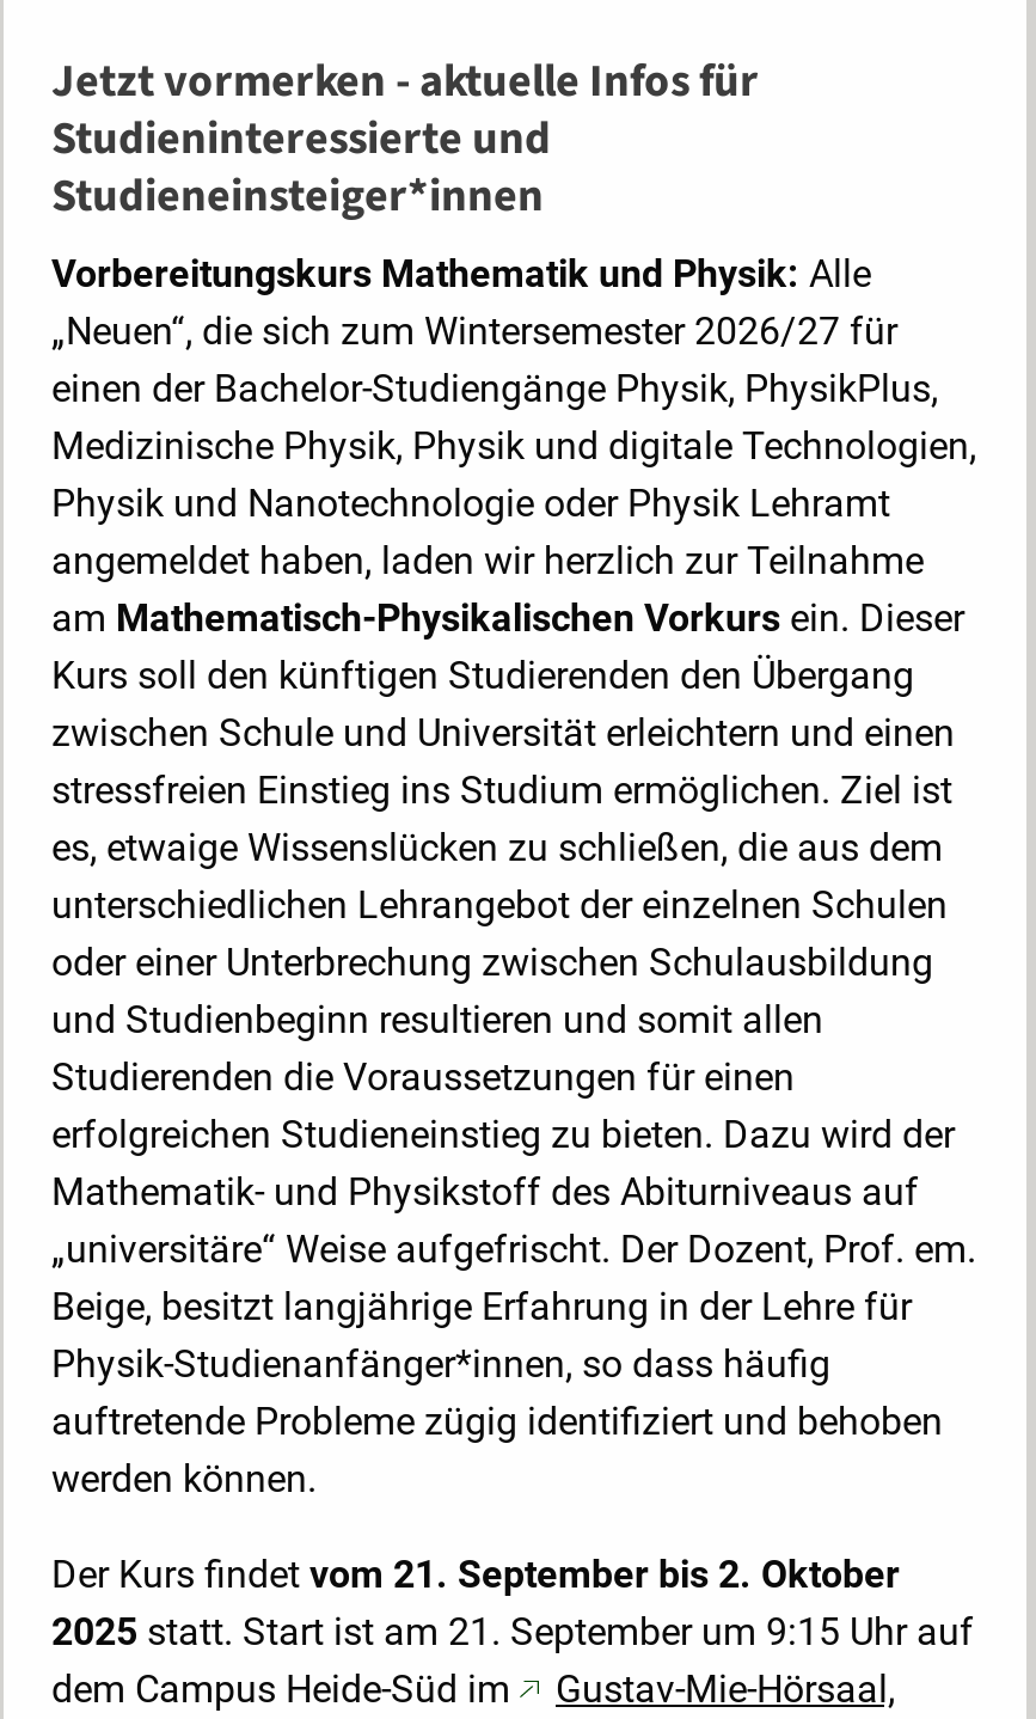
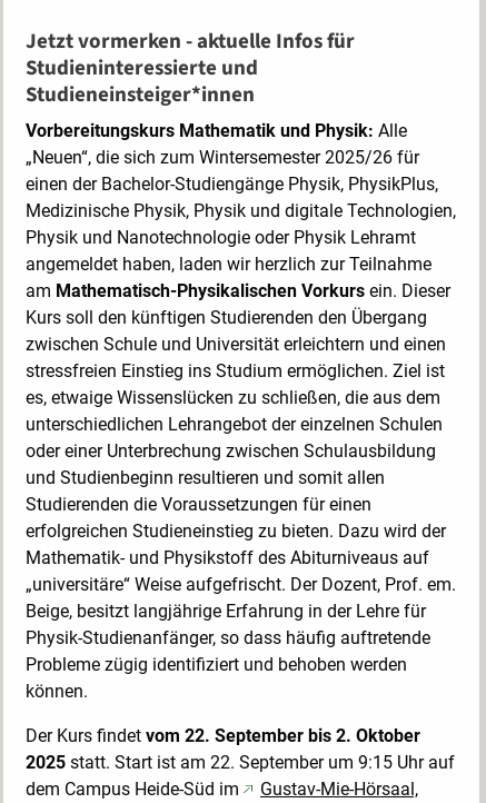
[51,309,897,355] „Neuen“, die sich zum Wintersemester 2026/27 für -> [26,147,419,168] „Neuen“, die sich zum Wintersemester 2025/26 für
[51,1342,943,1502] Physik-Studienanfänger*innen, so dass häufig | auftretende Probleme zügig identifiziert und behoben | werden können. -> [26,628,430,702] Physik-Studienanfänger, so dass häufig auftretende | Probleme zügig identifiziert und behoben werden | können.
[51,1552,974,1655] Der Kurs findet vom 21. September bis 2. Oktober | 2025 statt. Start ist am 21. September um 9:15 Uhr auf -> [26,725,455,773] Der Kurs findet vom 22. September bis 2. Oktober | 2025 statt. Start ist am 22. September um 9:15 Uhr auf

